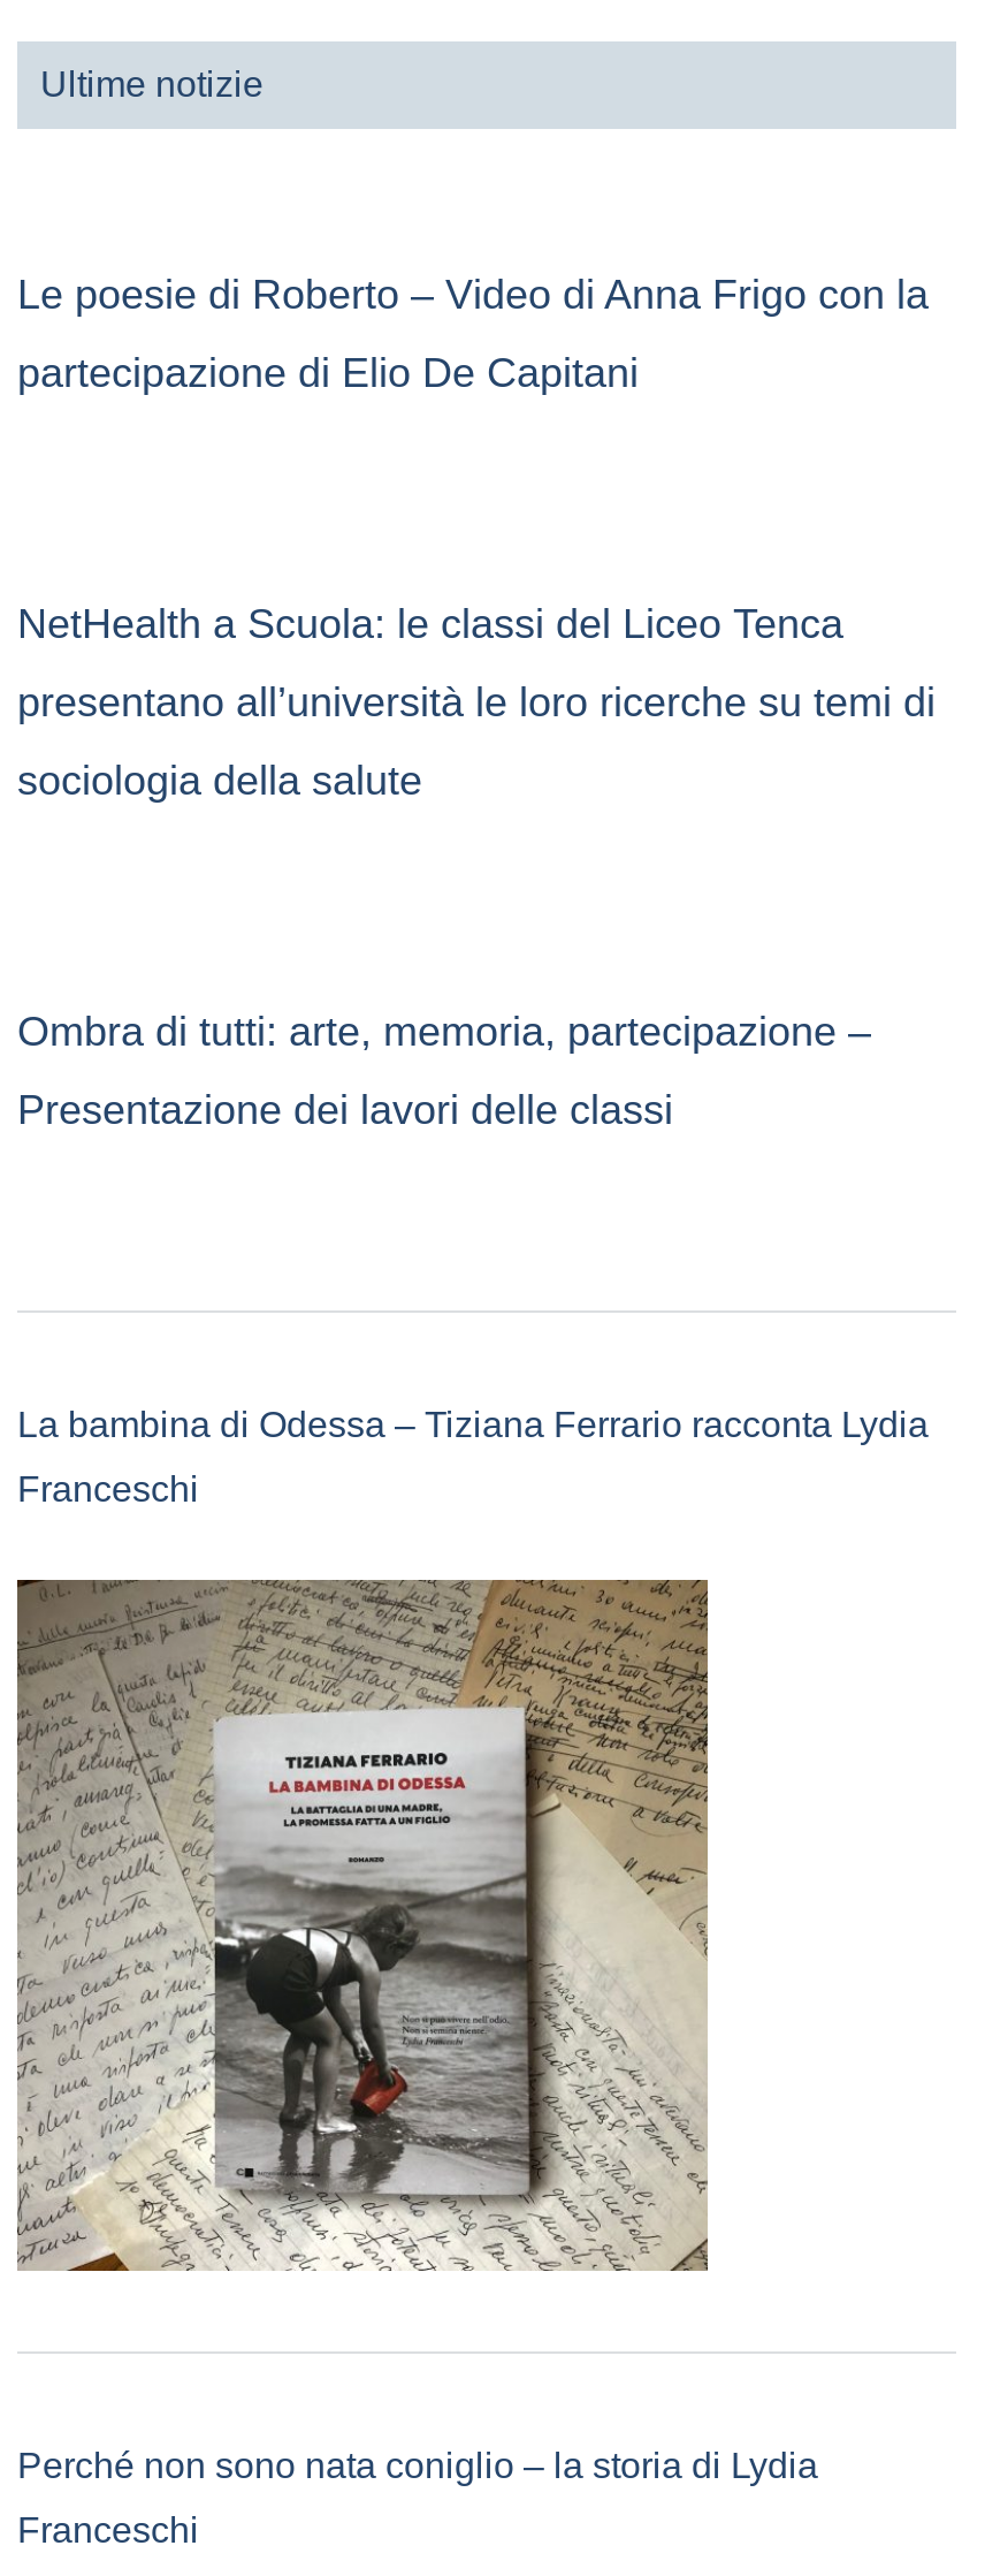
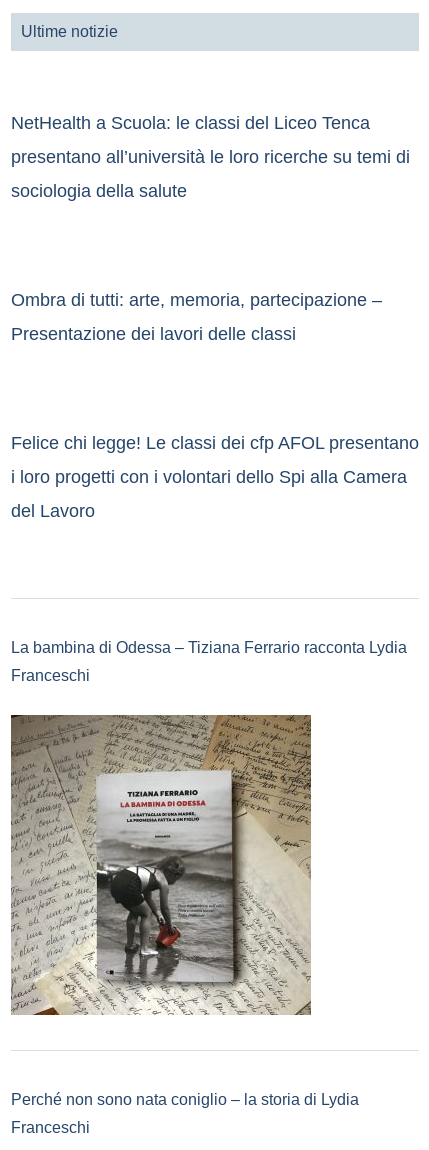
[17,271,929,395] Le poesie di Roberto – Video di Anna Frigo con la | partecipazione di Elio De Capitani -> none
moved [17,600,936,1132] -> [11,113,410,344]: NetHealth a Scuola: le classi del Liceo Tenca | presentano all’università le loro ricerche su temi di | sociologia della salute | Ombra di tutti: arte, memoria, partecipazione – | Presentazione dei lavori delle classi
none -> [11,433,419,521] Felice chi legge! Le classi dei cfp AFOL presentano | i loro progetti con i volontari dello Spi alla Camera | del Lavoro

